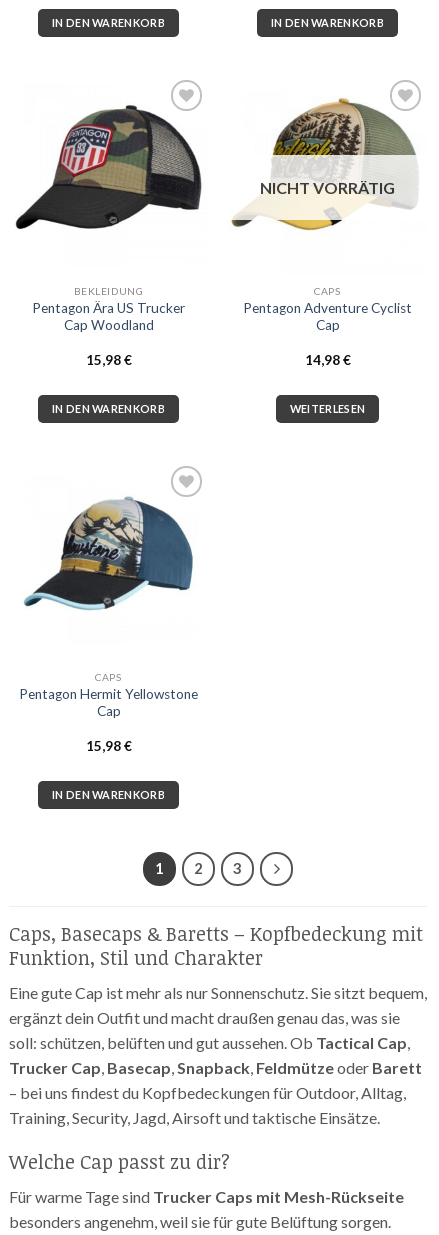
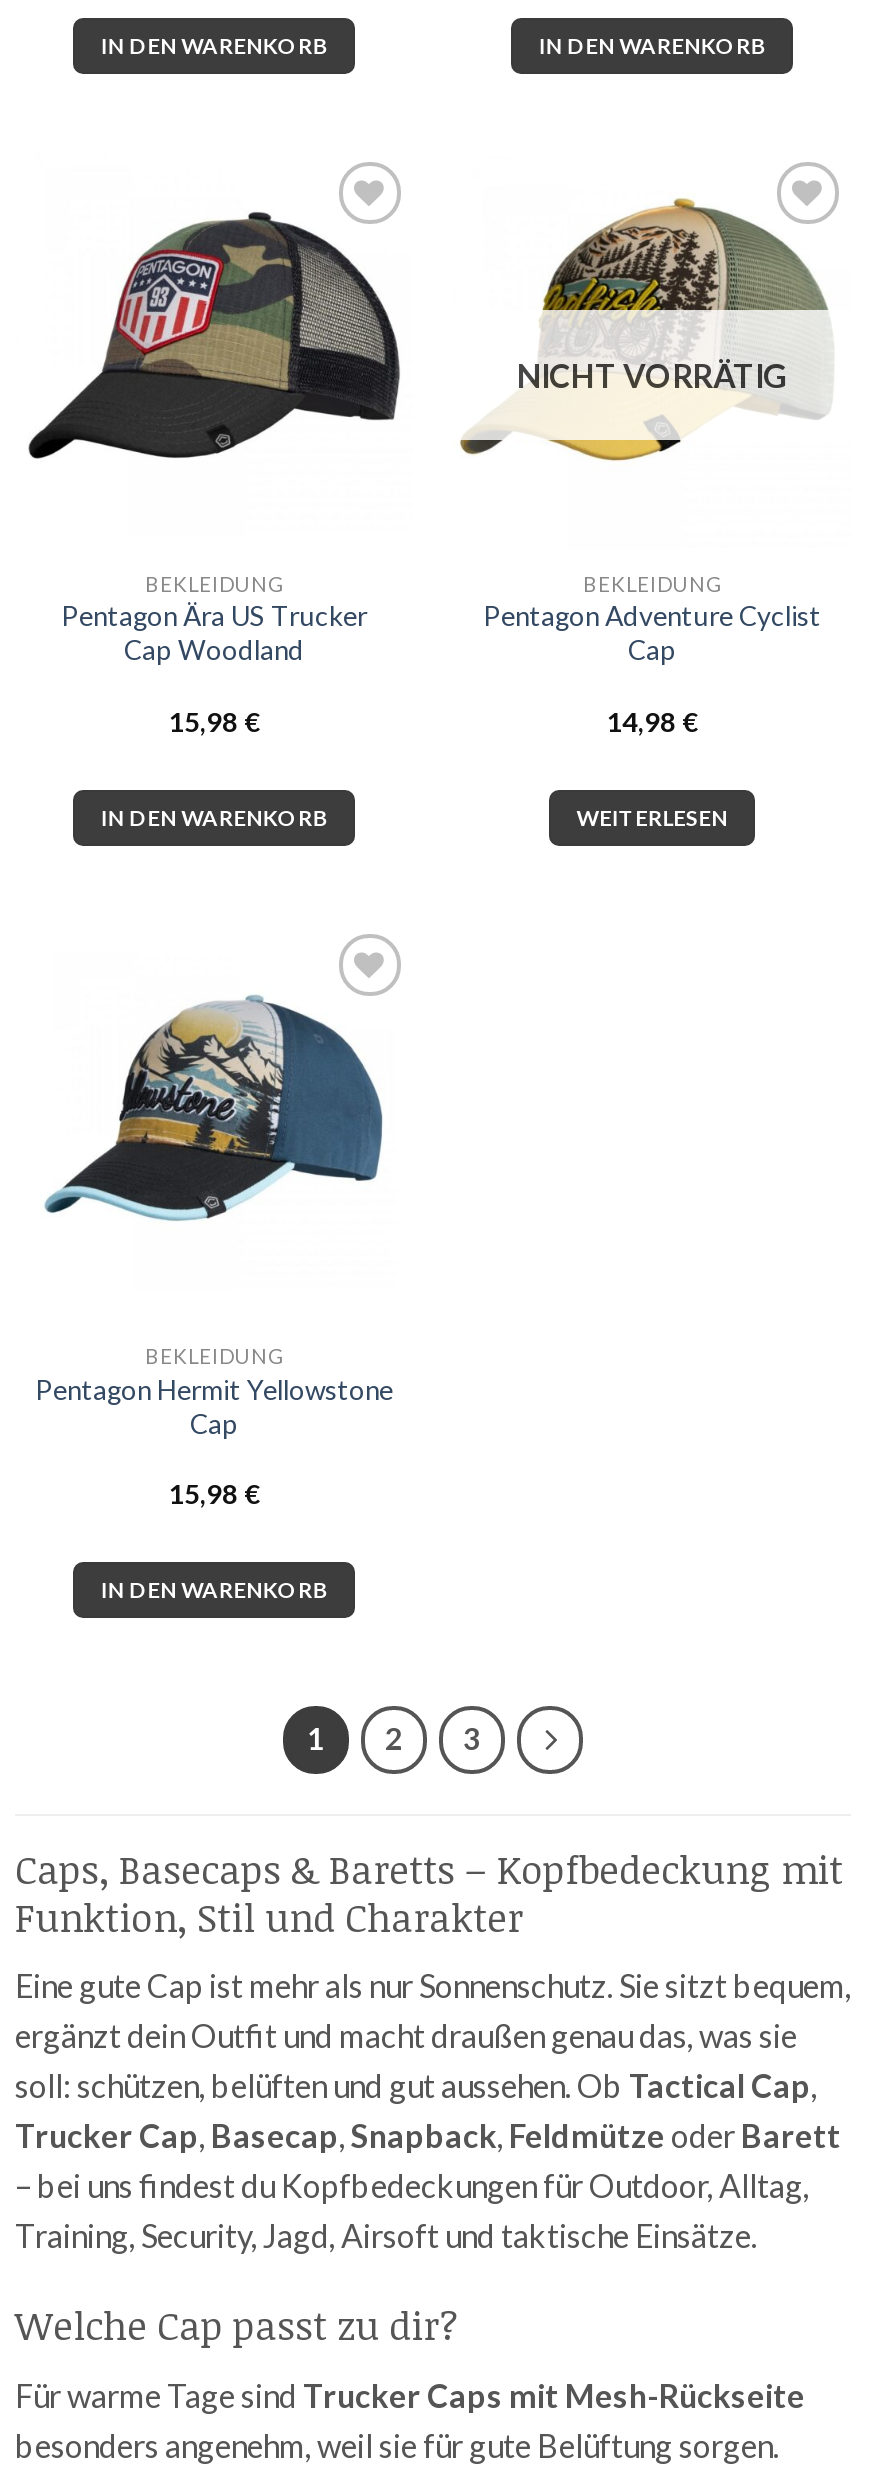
[314,285,340,297] CAPS -> [583,571,721,595] BEKLEIDUNG
[95,671,121,683] CAPS -> [145,1343,283,1367] BEKLEIDUNG

